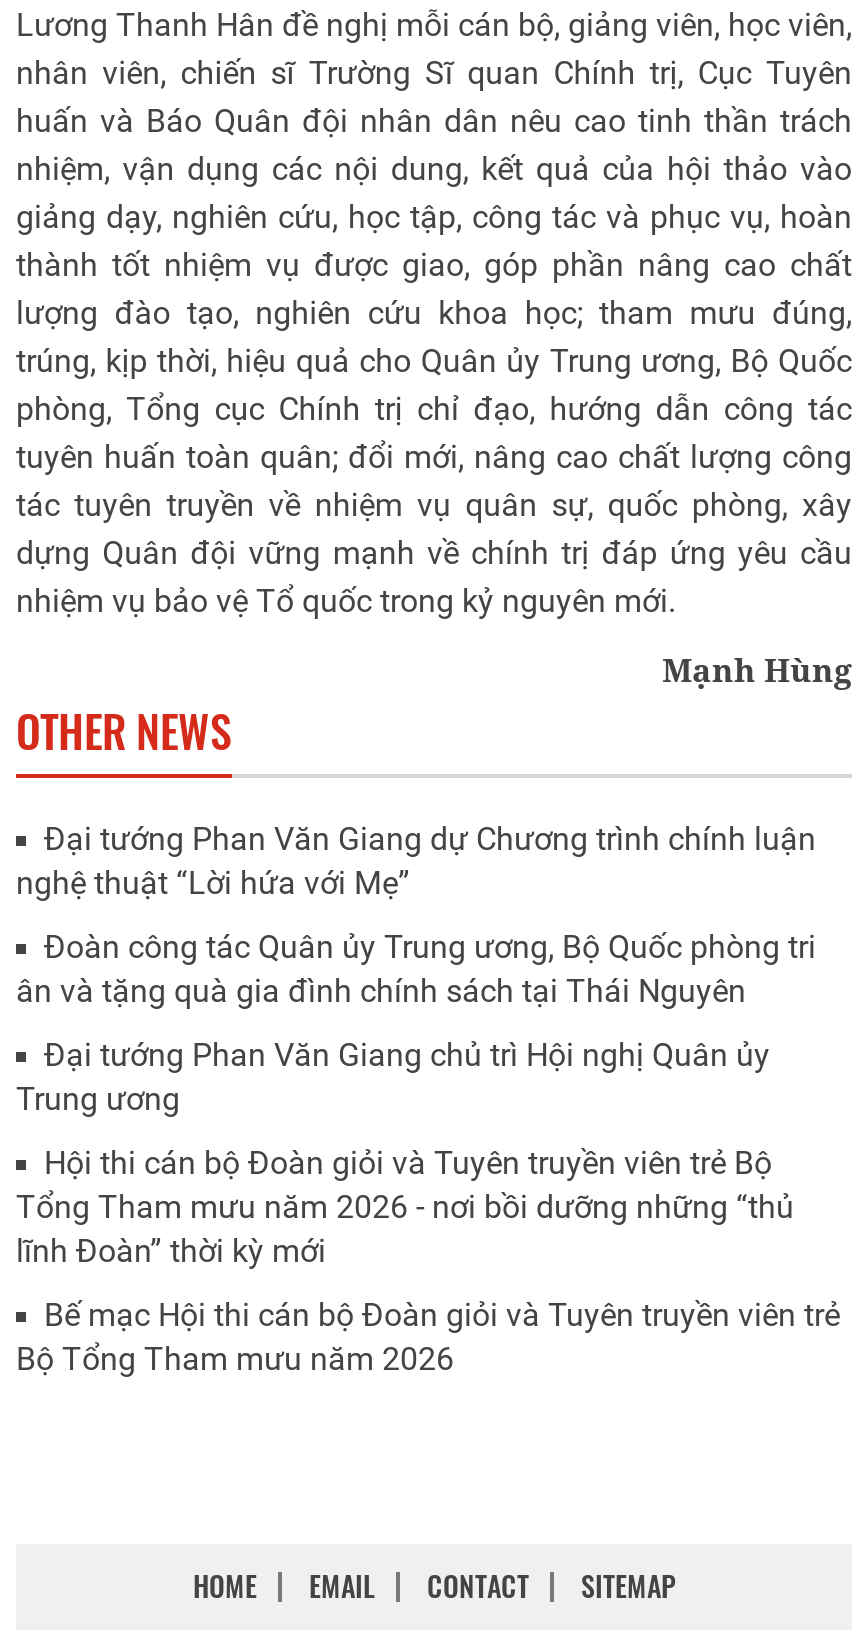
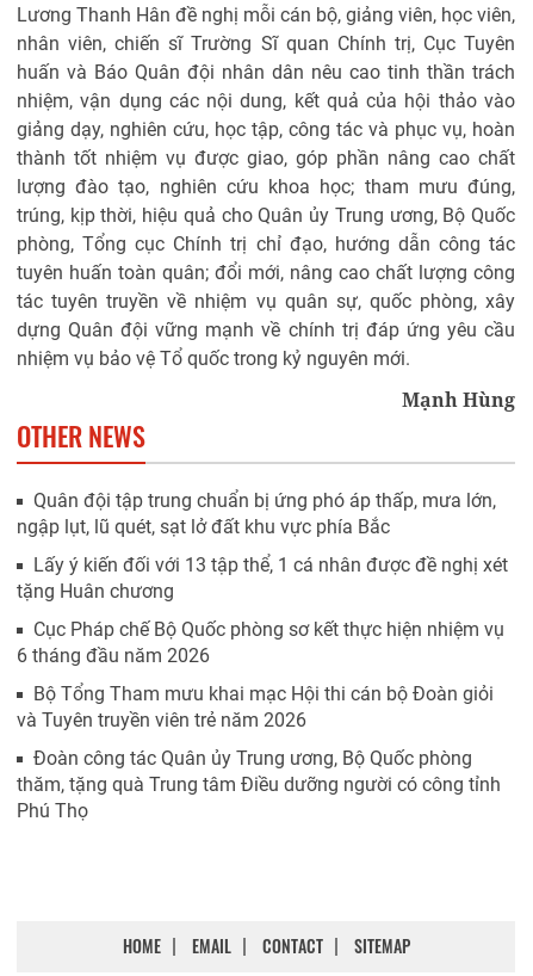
[16,820,816,902] Đại tướng Phan Văn Giang dự Chương trình chính luận | nghệ thuật “Lời hứa với Mẹ” -> [17,489,496,538] Quân đội tập trung chuẩn bị ứng phó áp thấp, mưa lớn, | ngập lụt, lũ quét, sạt lở đất khu vực phía Bắc
[16,928,816,1010] Đoàn công tác Quân ủy Trung ương, Bộ Quốc phòng tri | ân và tặng quà gia đình chính sách tại Thái Nguyên -> [17,554,508,602] Lấy ý kiến đối với 13 tập thể, 1 cá nhân được đề nghị xét | tặng Huân chương
[16,1036,770,1118] Đại tướng Phan Văn Giang chủ trì Hội nghị Quân ủy | Trung ương -> [17,618,504,667] Cục Pháp chế Bộ Quốc phòng sơ kết thực hiện nhiệm vụ | 6 tháng đầu năm 2026
[16,1144,794,1270] Hội thi cán bộ Đoàn giỏi và Tuyên truyền viên trẻ Bộ | Tổng Tham mưu năm 2026 - nơi bồi dưỡng những “thủ | lĩnh Đoàn” thời kỳ mới -> [17,682,494,731] Bộ Tổng Tham mưu khai mạc Hội thi cán bộ Đoàn giỏi | và Tuyên truyền viên trẻ năm 2026
[16,1296,840,1378] Bế mạc Hội thi cán bộ Đoàn giỏi và Tuyên truyền viên trẻ | Bộ Tổng Tham mưu năm 2026 -> [17,747,501,822] Đoàn công tác Quân ủy Trung ương, Bộ Quốc phòng | thăm, tặng quà Trung tâm Điều dưỡng người có công tỉnh | Phú Thọ

